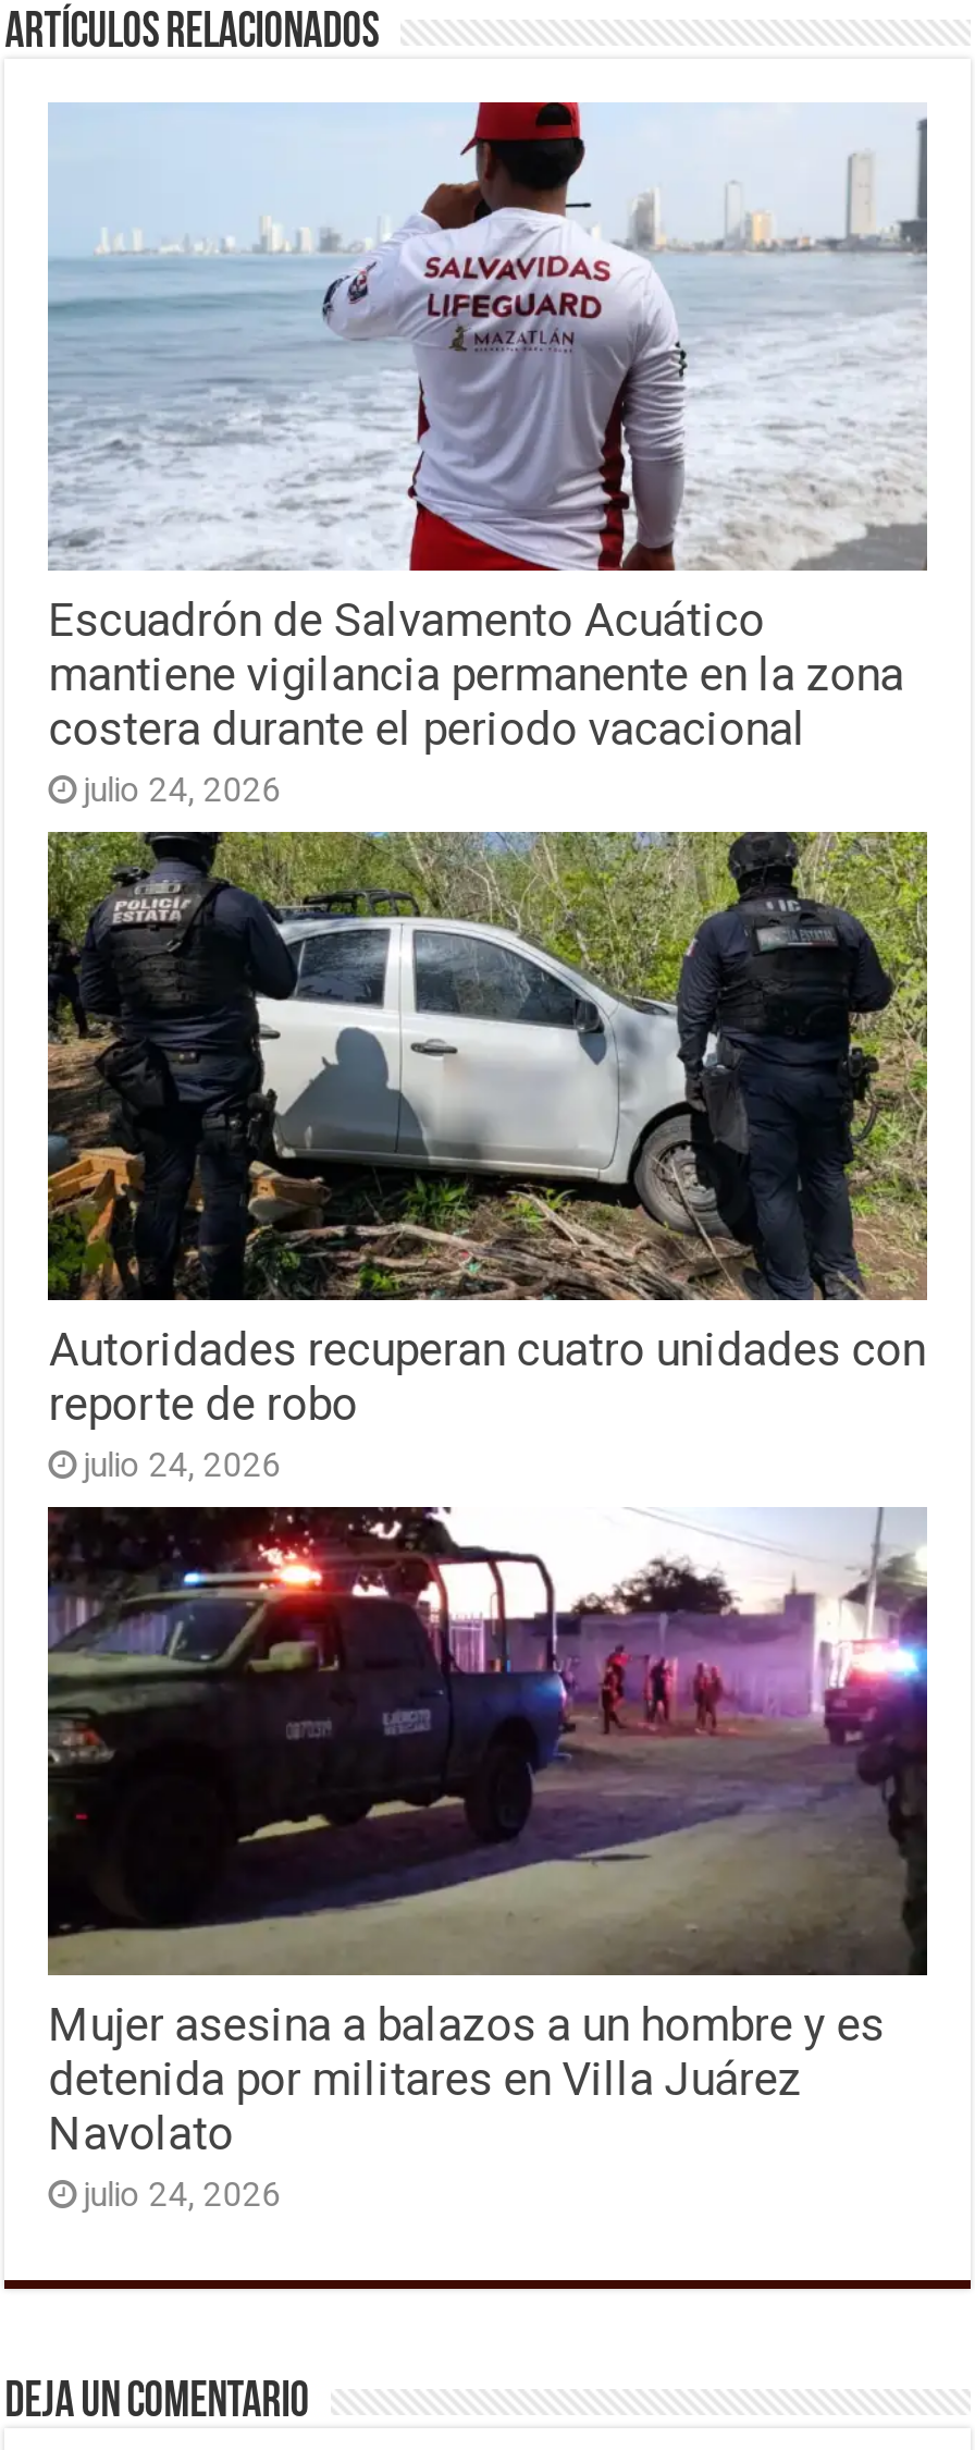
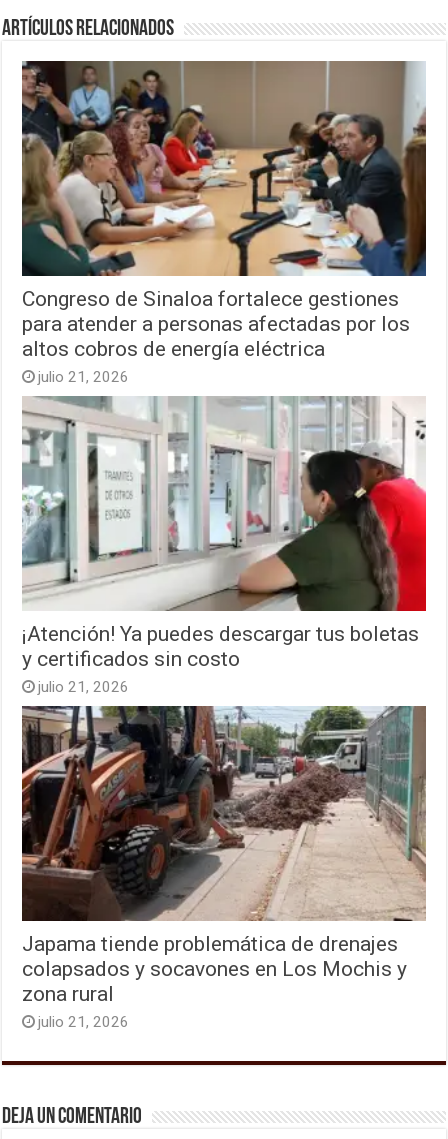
[48,100,927,810] [image] | Escuadrón de Salvamento Acuático | mantiene vigilancia permanente en la zona | costera durante el periodo vacacional | julio 24, 2026 -> [21,60,427,386] [image] | Congreso de Sinaloa fortalece gestiones | para atender a personas afectadas por los | altos cobros de energía eléctrica | julio 21, 2026
[46,830,929,1485] [image] | Autoridades recuperan cuatro unidades con | reporte de robo | julio 24, 2026 -> [21,396,427,696] [image] | ¡Atención! Ya puedes descargar tus boletas | y certificados sin costo | julio 21, 2026
[46,1505,929,2214] [image] | Mujer asesina a balazos a un hombre y es | detenida por militares en Villa Juárez | Navolato | julio 24, 2026 -> [21,705,427,1031] [image] | Japama tiende problemática de drenajes | colapsados y socavones en Los Mochis y | zona rural | julio 21, 2026

